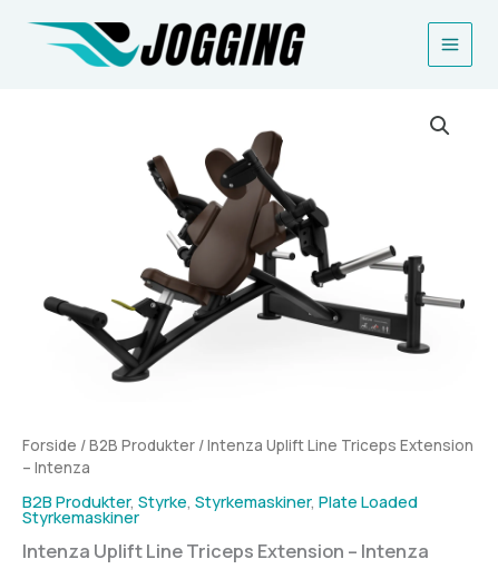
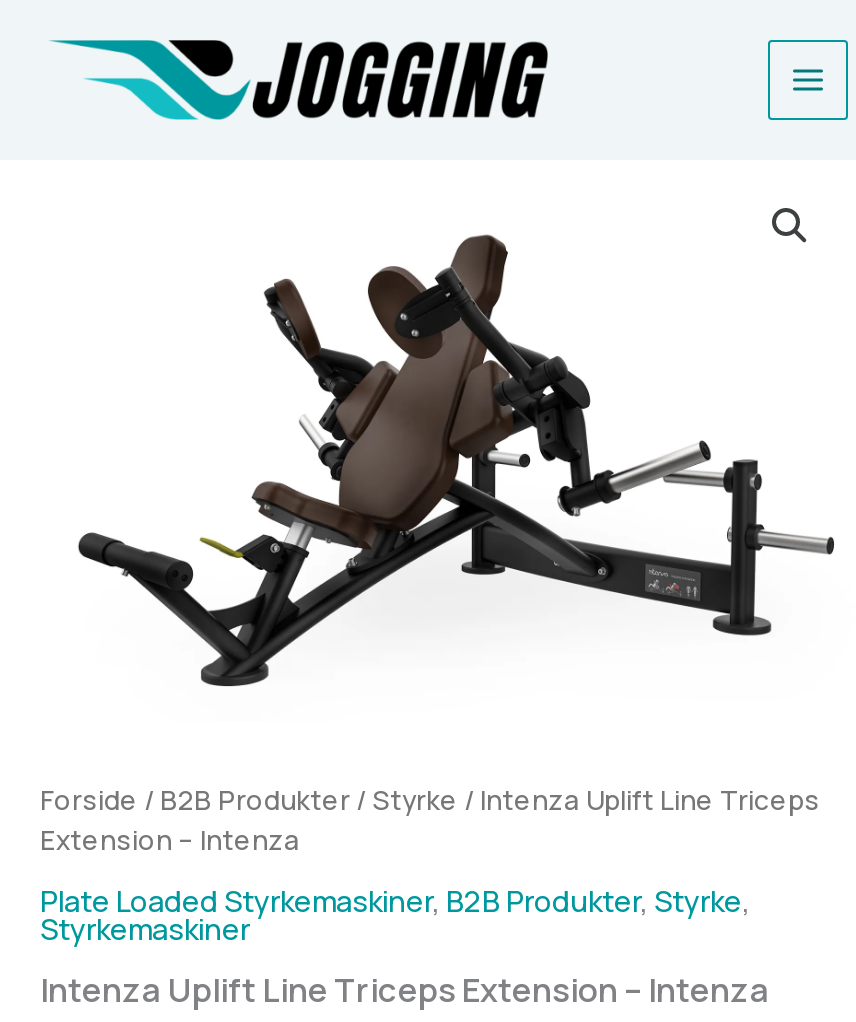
[22,435,473,478] Forside / B2B Produkter / Intenza Uplift Line Triceps Extension | – Intenza -> [40,782,820,858] Forside / B2B Produkter / Styrke / Intenza Uplift Line Triceps | Extension – Intenza
[22,490,418,513] B2B Produkter, Styrke, Styrkemaskiner, Plate Loaded -> [40,881,750,921] Plate Loaded Styrkemaskiner, B2B Produkter, Styrke,

